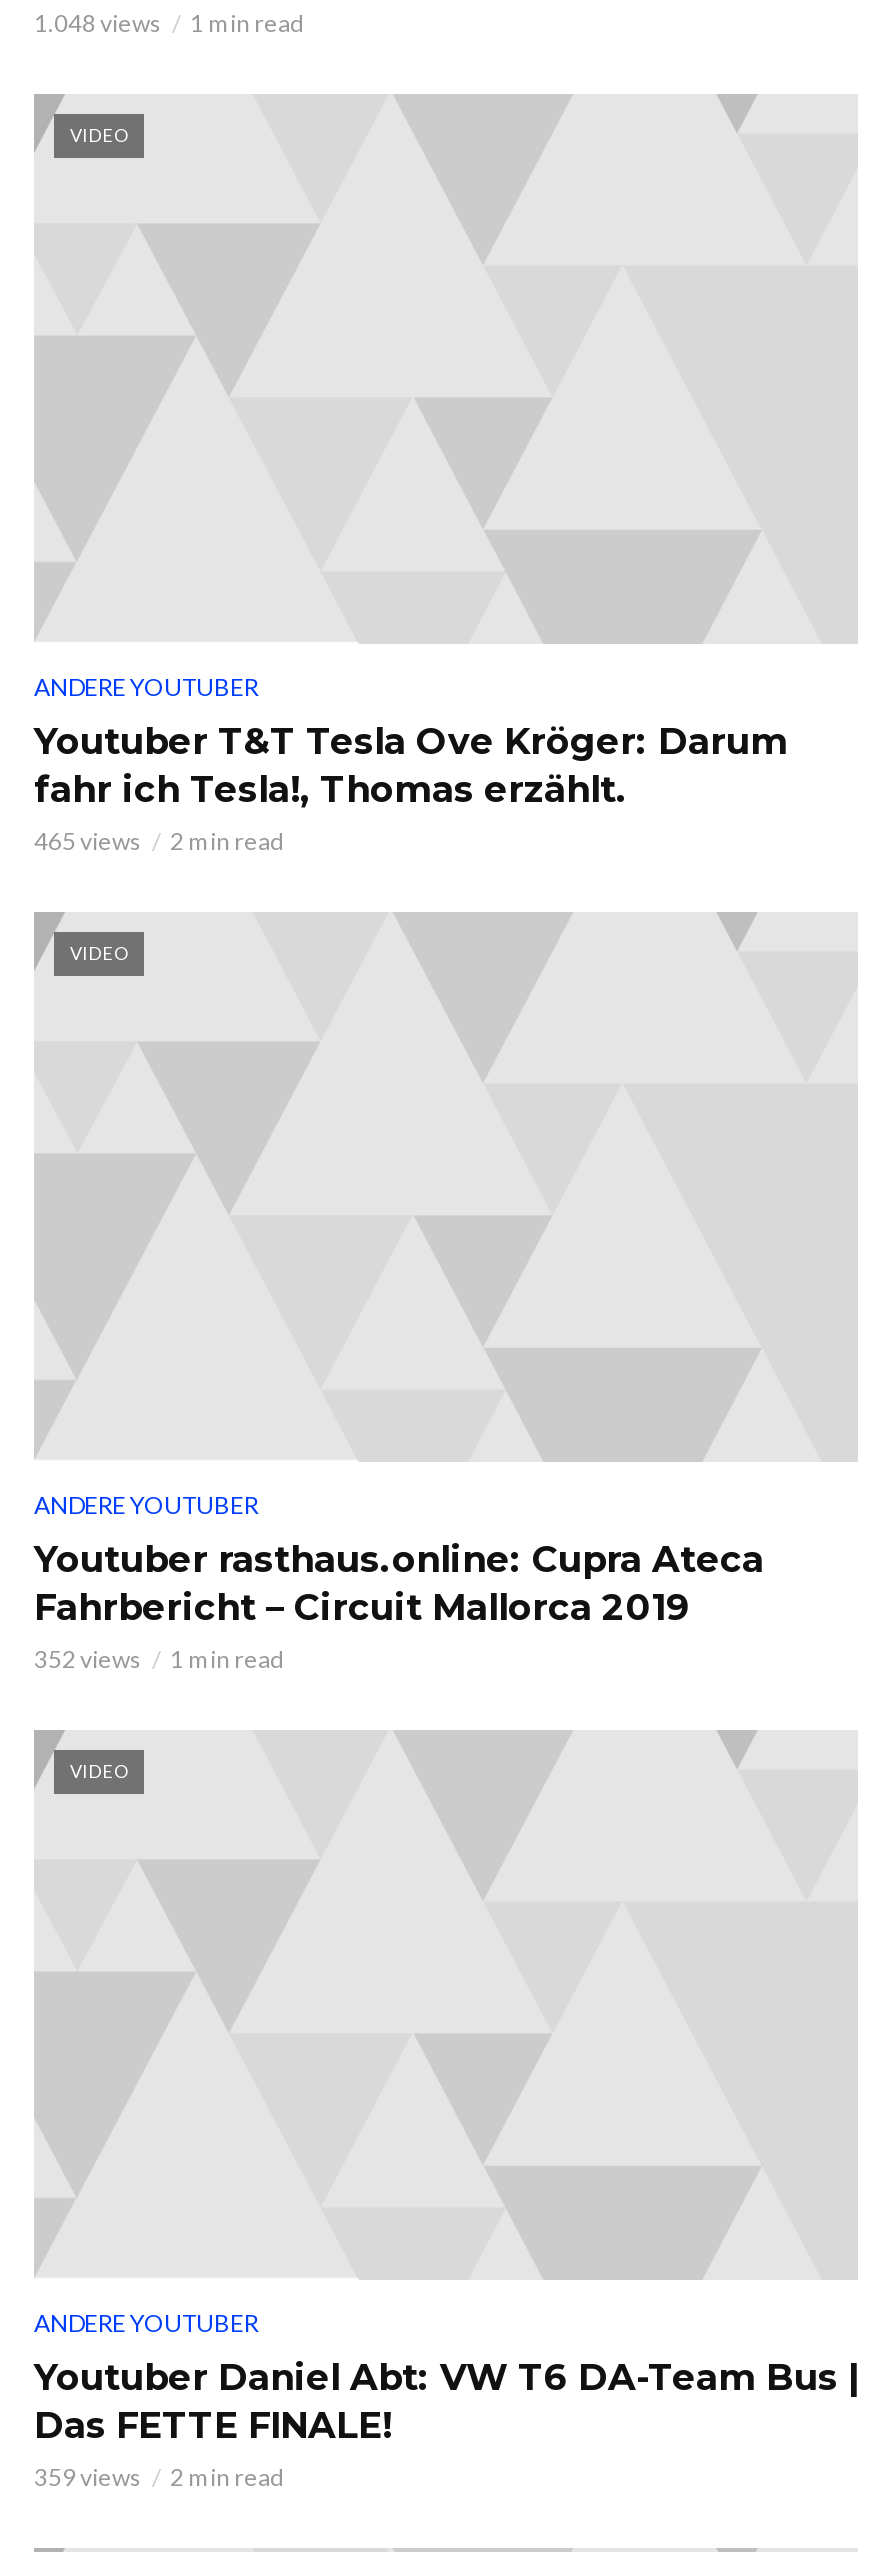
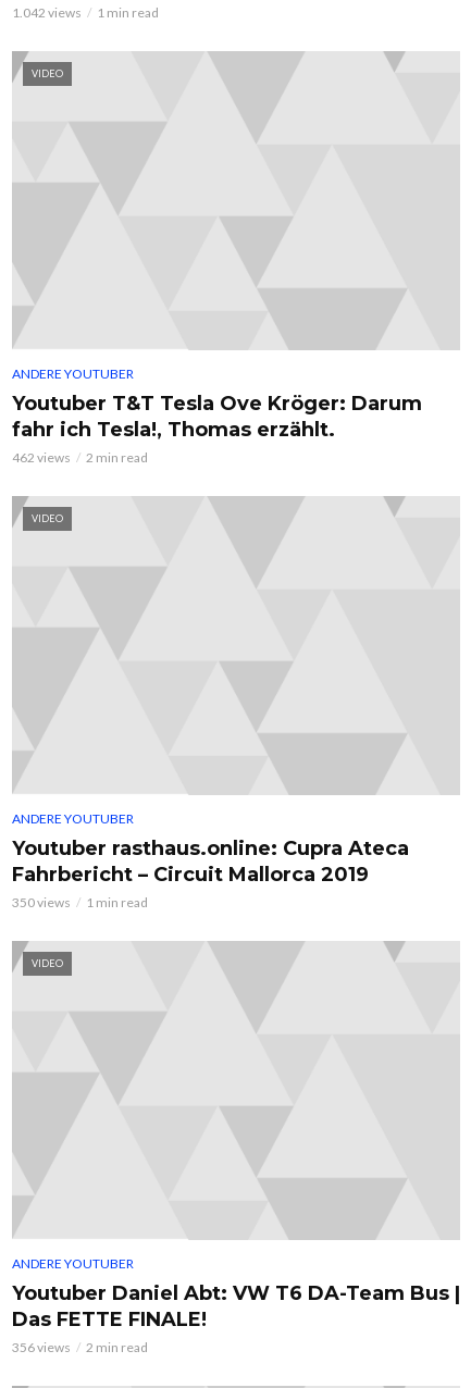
[34,8,304,38] 1.048 views 1 min read -> [12,4,159,21] 1.042 views 1 min read
[34,826,284,856] 465 views 2 min read -> [12,449,148,466] 462 views 2 min read
[34,1645,284,1675] 352 views 1 min read -> [12,894,148,911] 350 views 1 min read
[34,2463,284,2493] 359 views 2 min read -> [12,1339,148,1356] 356 views 2 min read

